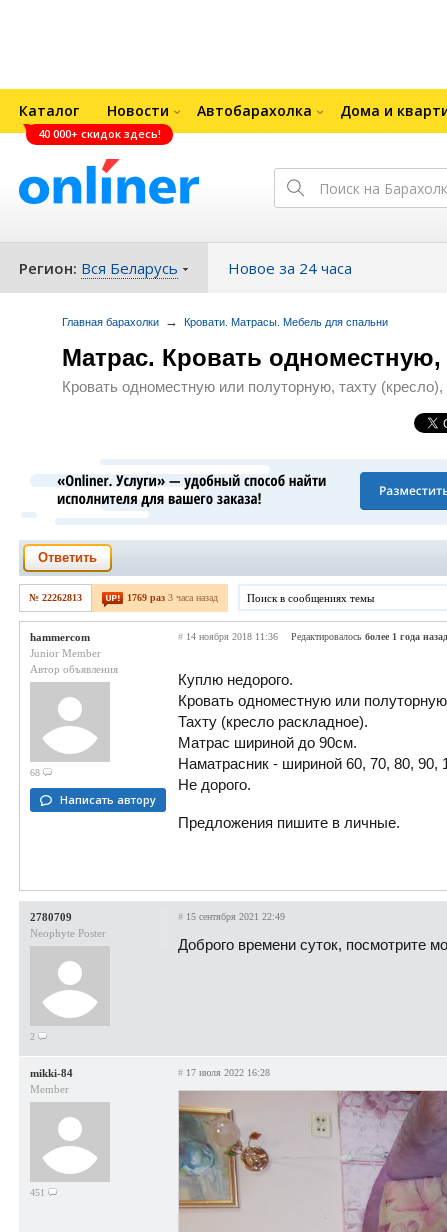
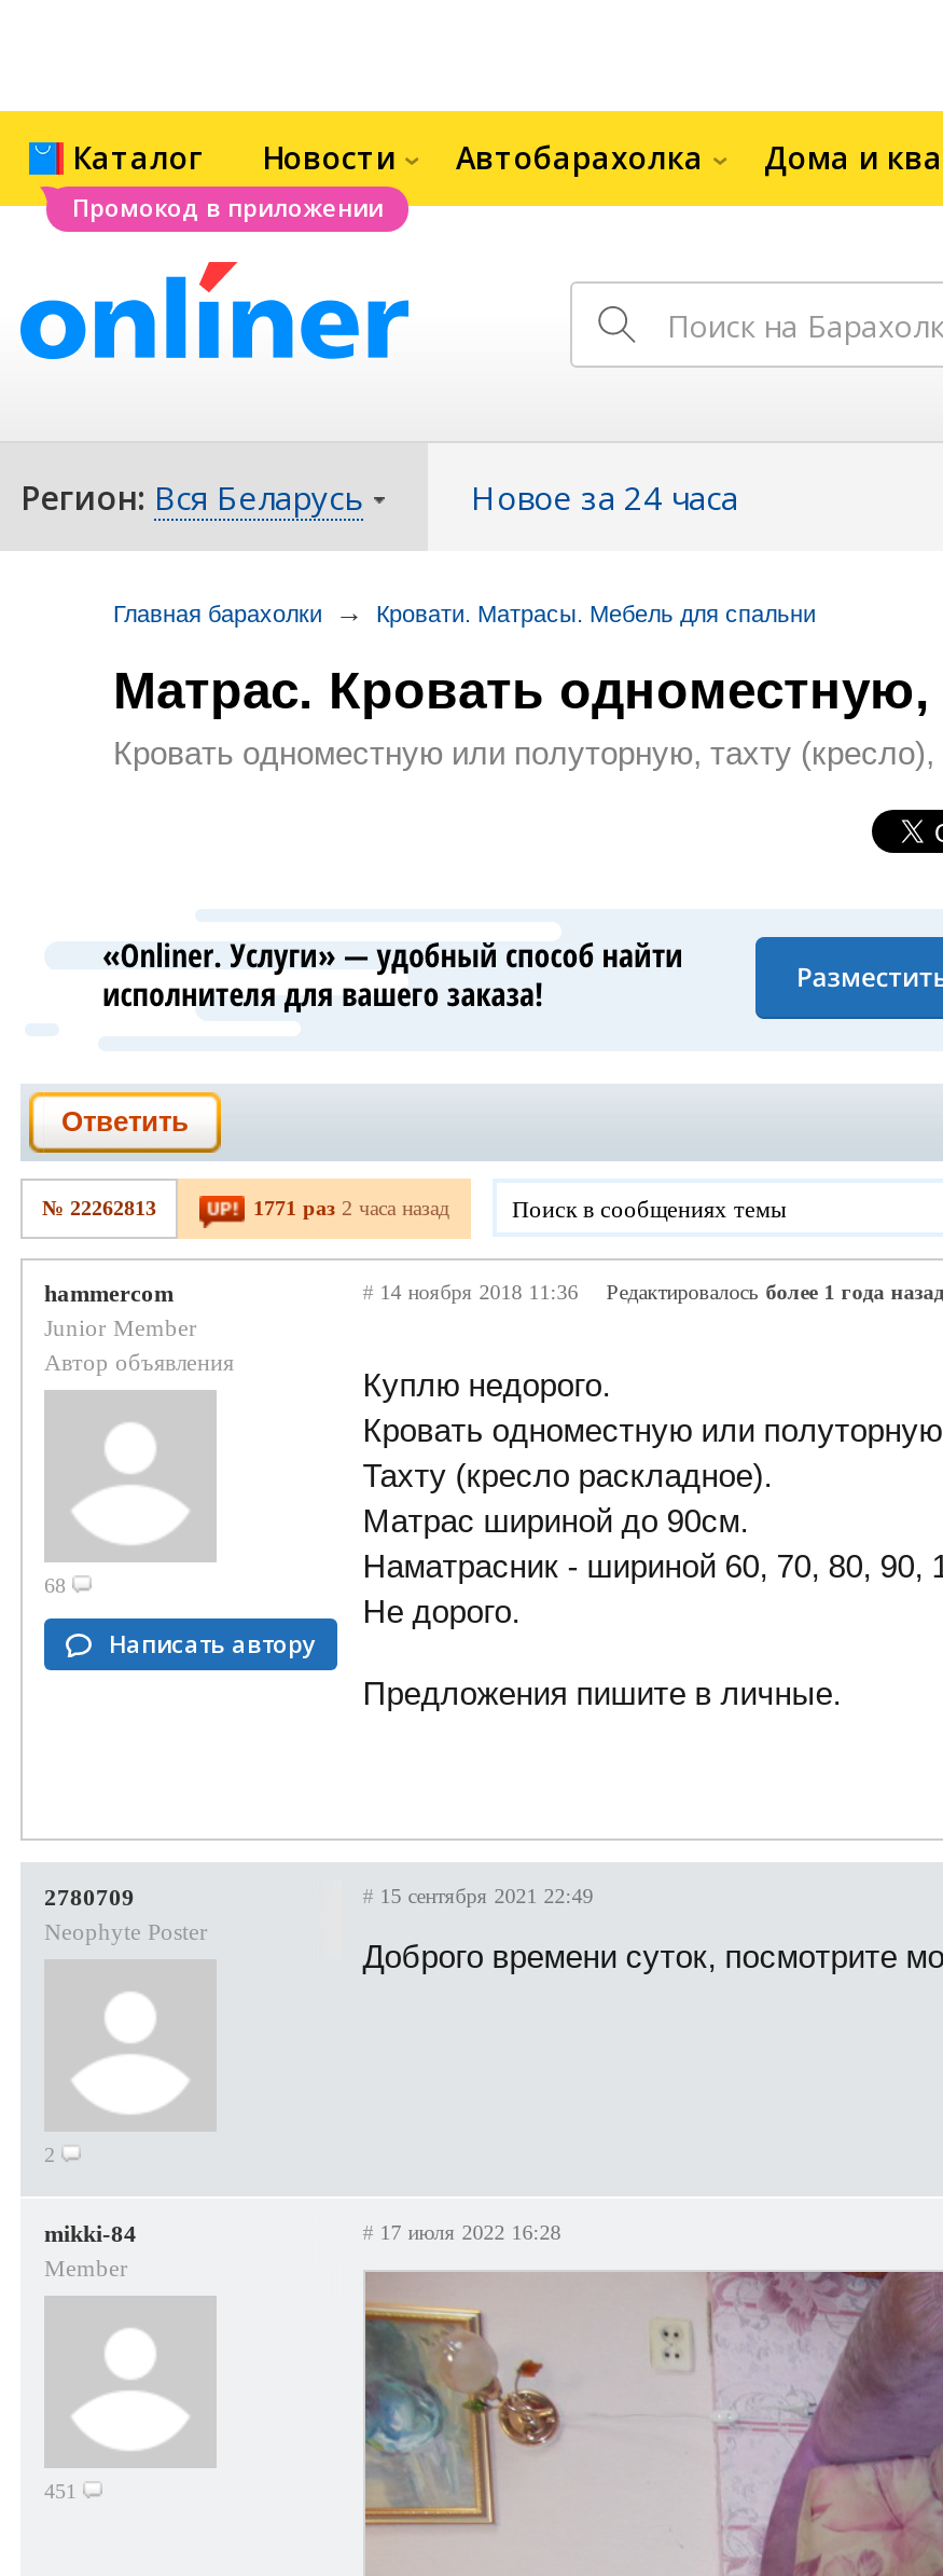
[38,126,161,141] 40 000+ скидок здесь! -> [72,191,383,223] Промокод в приложении
[127,592,218,603] 1769 раз 3 часа назад -> [253,1196,449,1220] 1771 раз 2 часа назад

